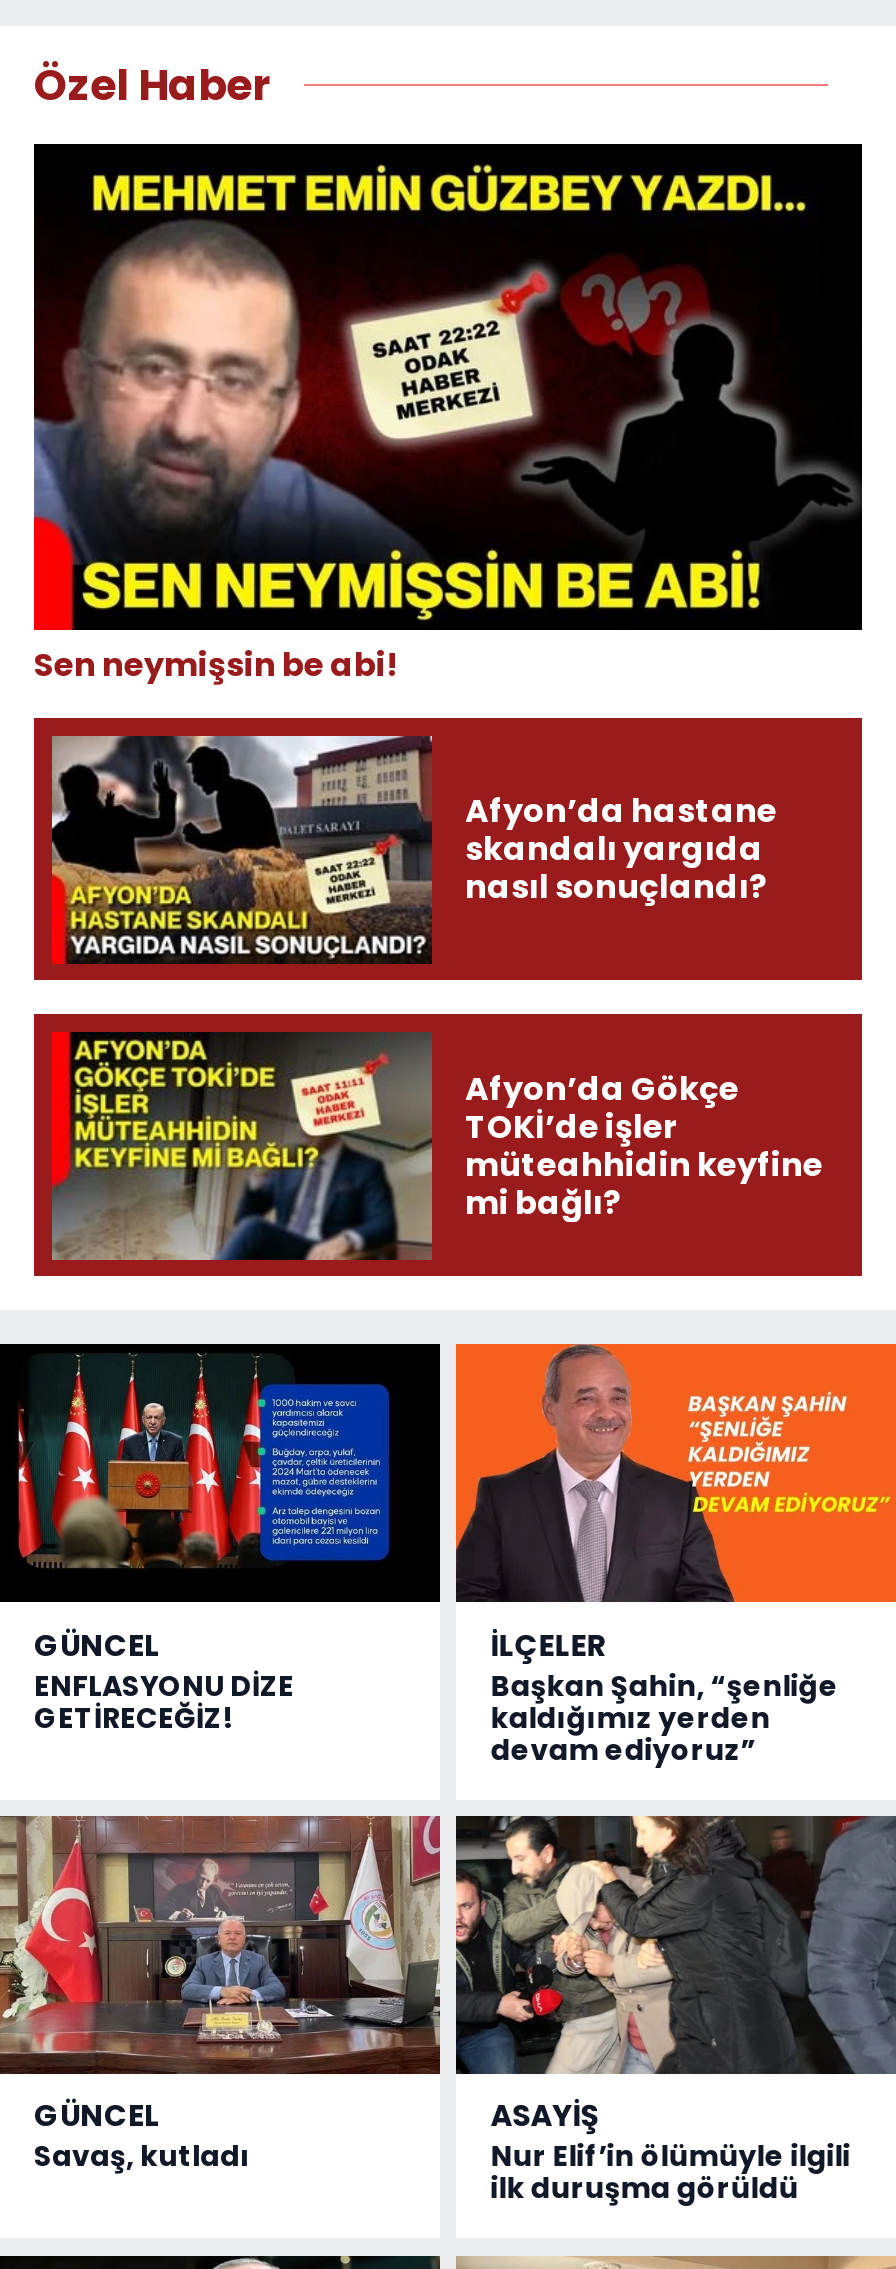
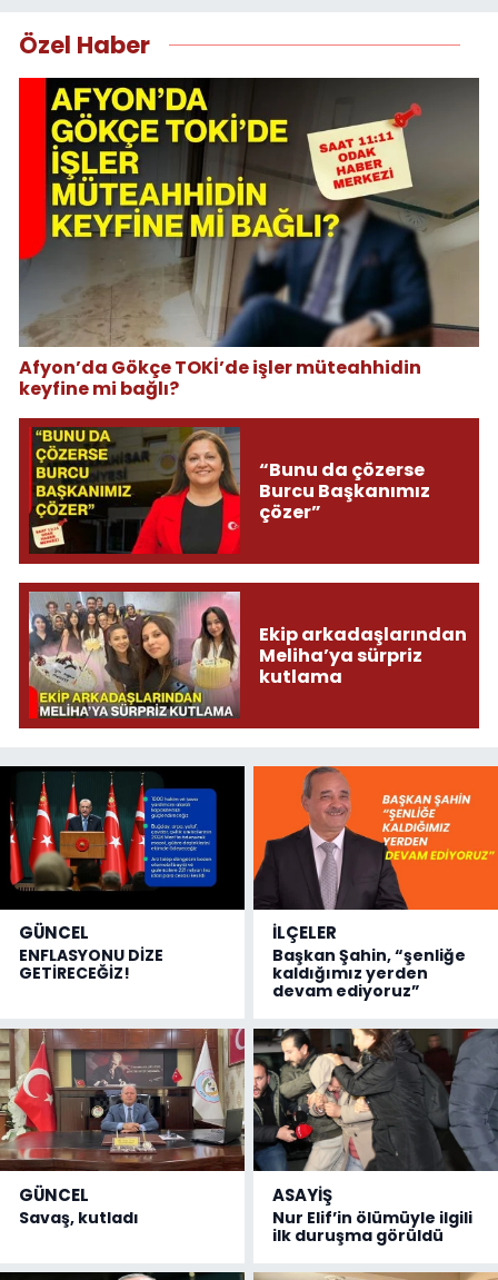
[32,141,864,689] [image] | Sen neymişsin be abi! -> [18,77,480,401] [image] | Afyon’da Gökçe TOKİ’de işler müteahhidin | keyfine mi bağlı?
[50,735,777,965] [image] | Afyon’da hastane | skandalı yargıda | nasıl sonuçlandı? -> [28,426,430,555] [image] | “Bunu da çözerse | Burcu Başkanımız | çözer”
[50,1031,823,1261] [image] | Afyon’da Gökçe | TOKİ’de işler | müteahhidin keyfine | mi bağlı? -> [28,591,466,720] [image] | Ekip arkadaşlarından | Meliha’ya sürpriz | kutlama

